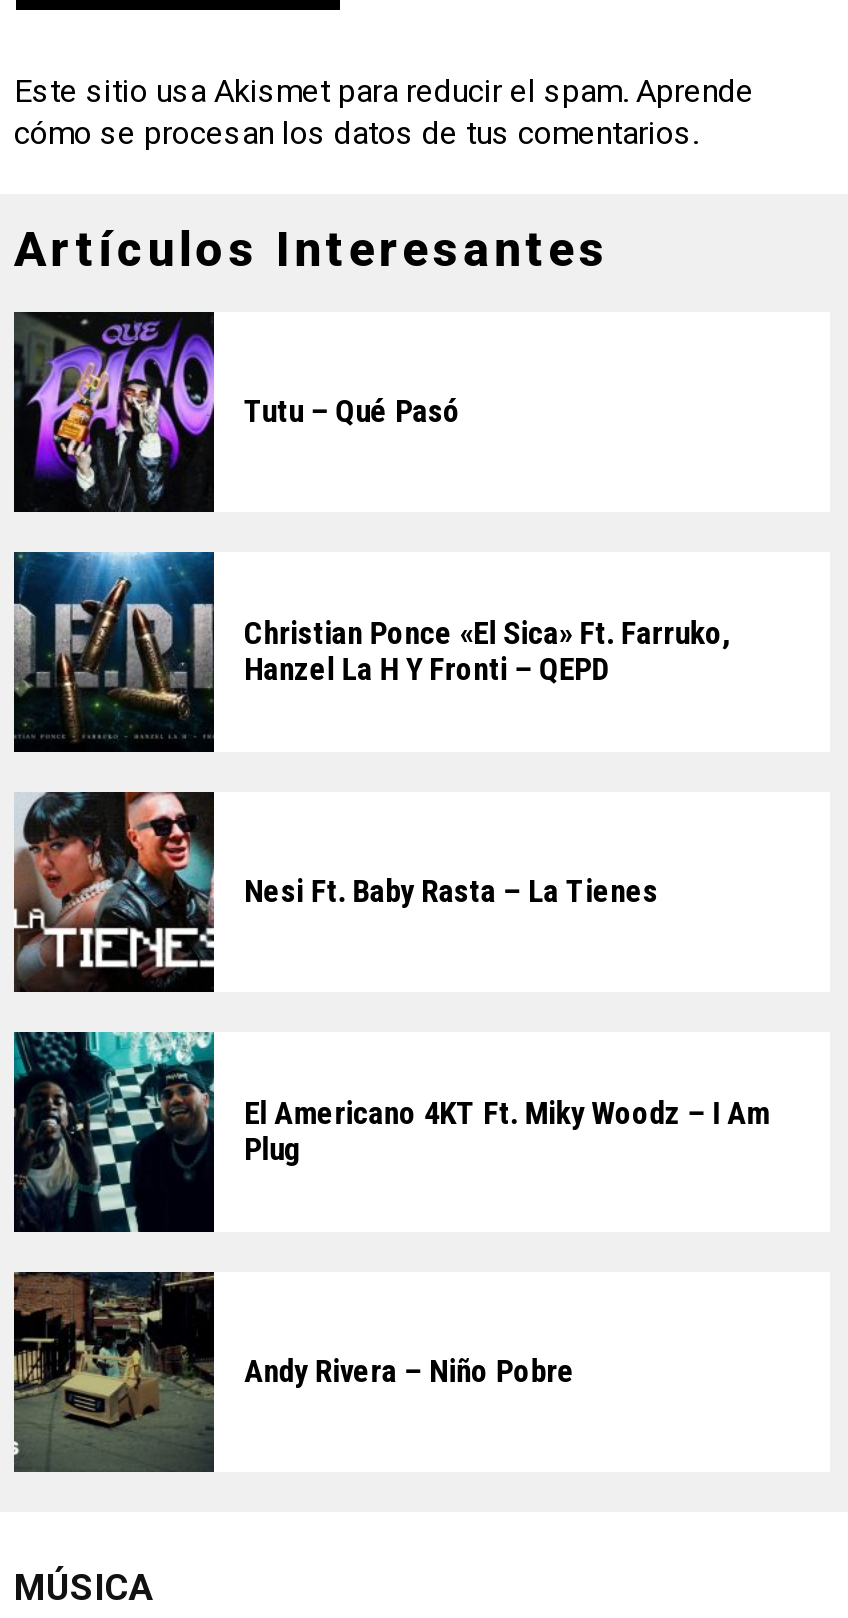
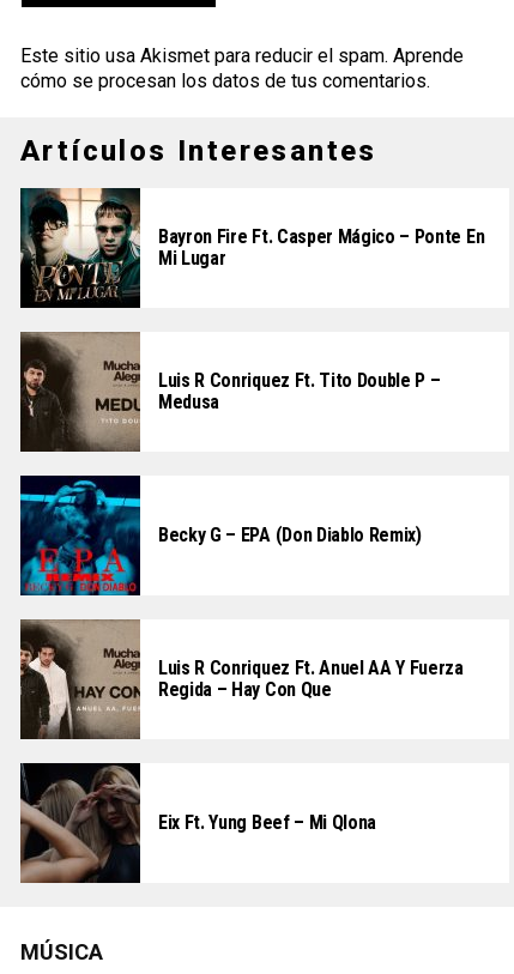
[14,310,460,512] [image] | Tutu – Qué Pasó -> [20,187,484,305] [image] | Bayron Fire Ft. Casper Mágico – Ponte En | Mi Lugar
[14,550,730,754] [image] | Christian Ponce «El Sica» Ft. Farruko, | Hanzel La H Y Fronti – QEPD -> [20,331,440,453] [image] | Luis R Conriquez Ft. Tito Double P – | Medusa
[12,790,658,994] [image] | Nesi Ft. Baby Rasta – La Tienes -> [19,474,422,597] [image] | Becky G – EPA (Don Diablo Remix)
[12,1030,770,1234] [image] | El Americano 4KT Ft. Miky Woodz – I Am | Plug -> [19,618,463,740] [image] | Luis R Conriquez Ft. Anuel AA Y Fuerza | Regida – Hay Con Que
[12,1272,575,1472] [image] | Andy Rivera – Niño Pobre -> [19,763,376,883] [image] | Eix Ft. Yung Beef – Mi Qlona

